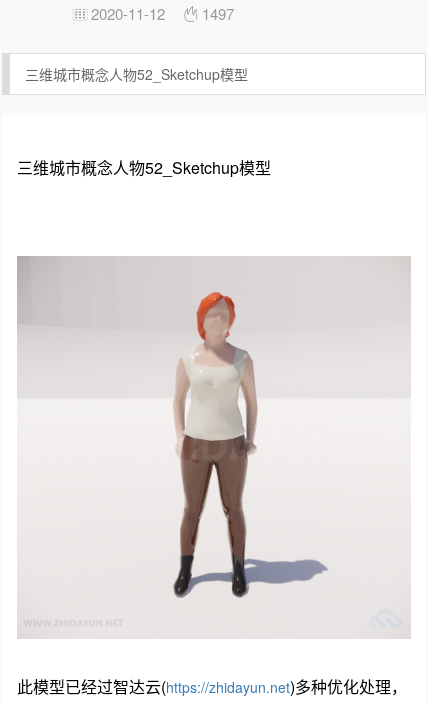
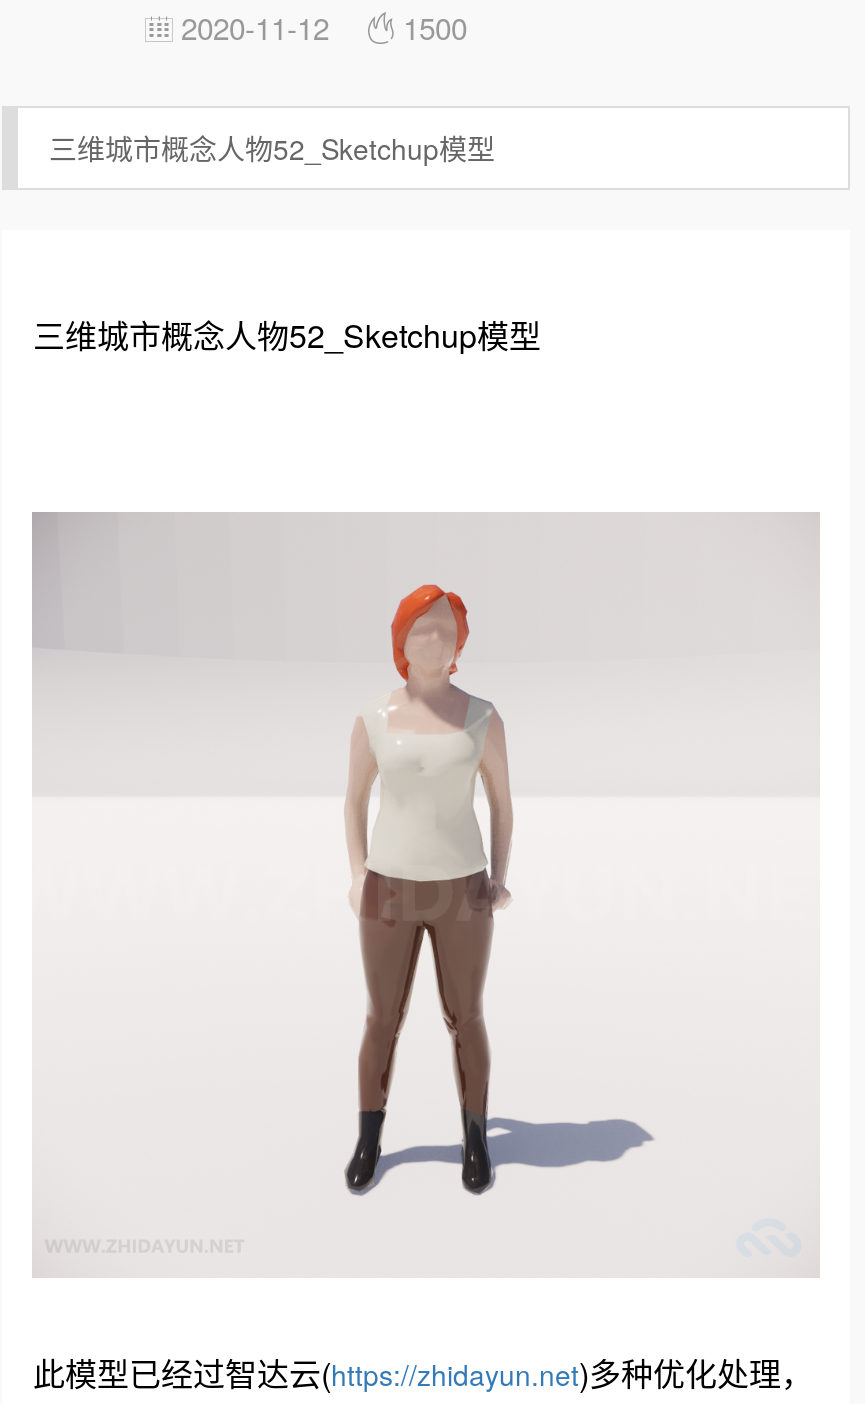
[91,3,234,24] 2020-11-12 1497 -> [181,6,467,48] 2020-11-12 1500

